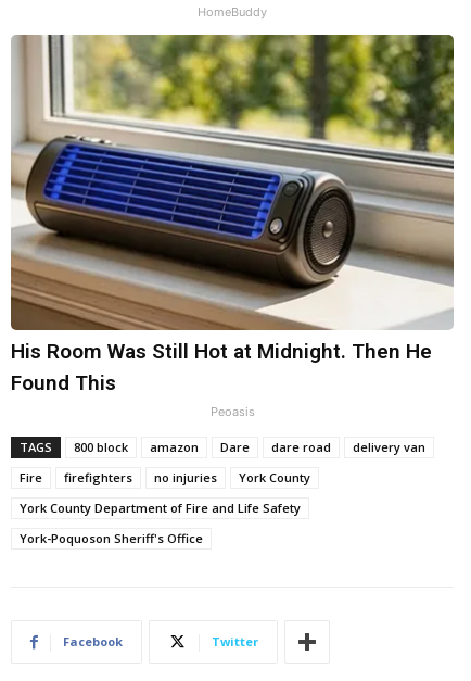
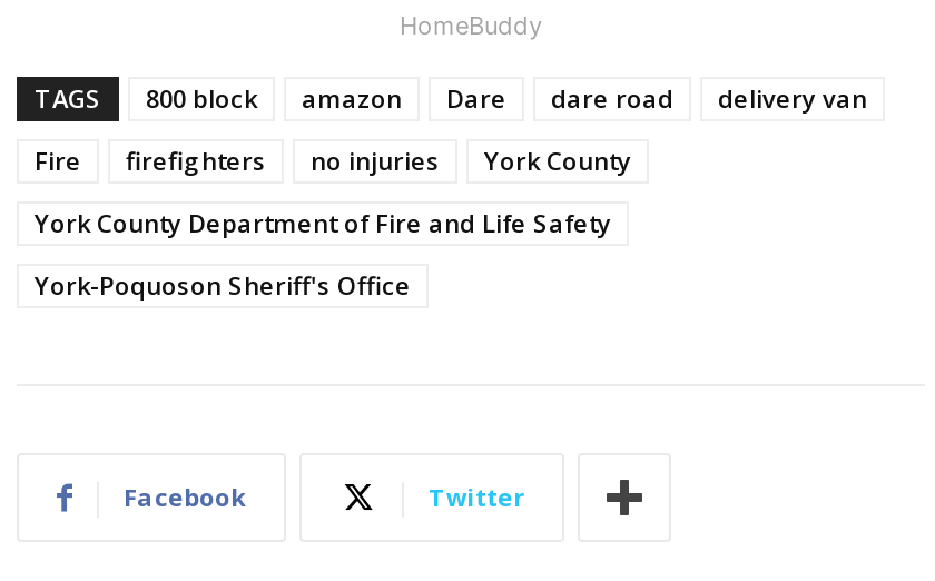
[10,34,455,420] [image] | His Room Was Still Hot at Midnight. Then He | Found This | Peoasis -> none

